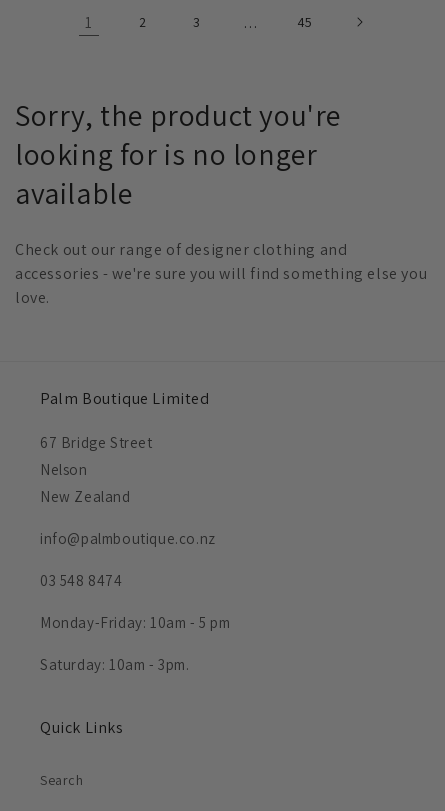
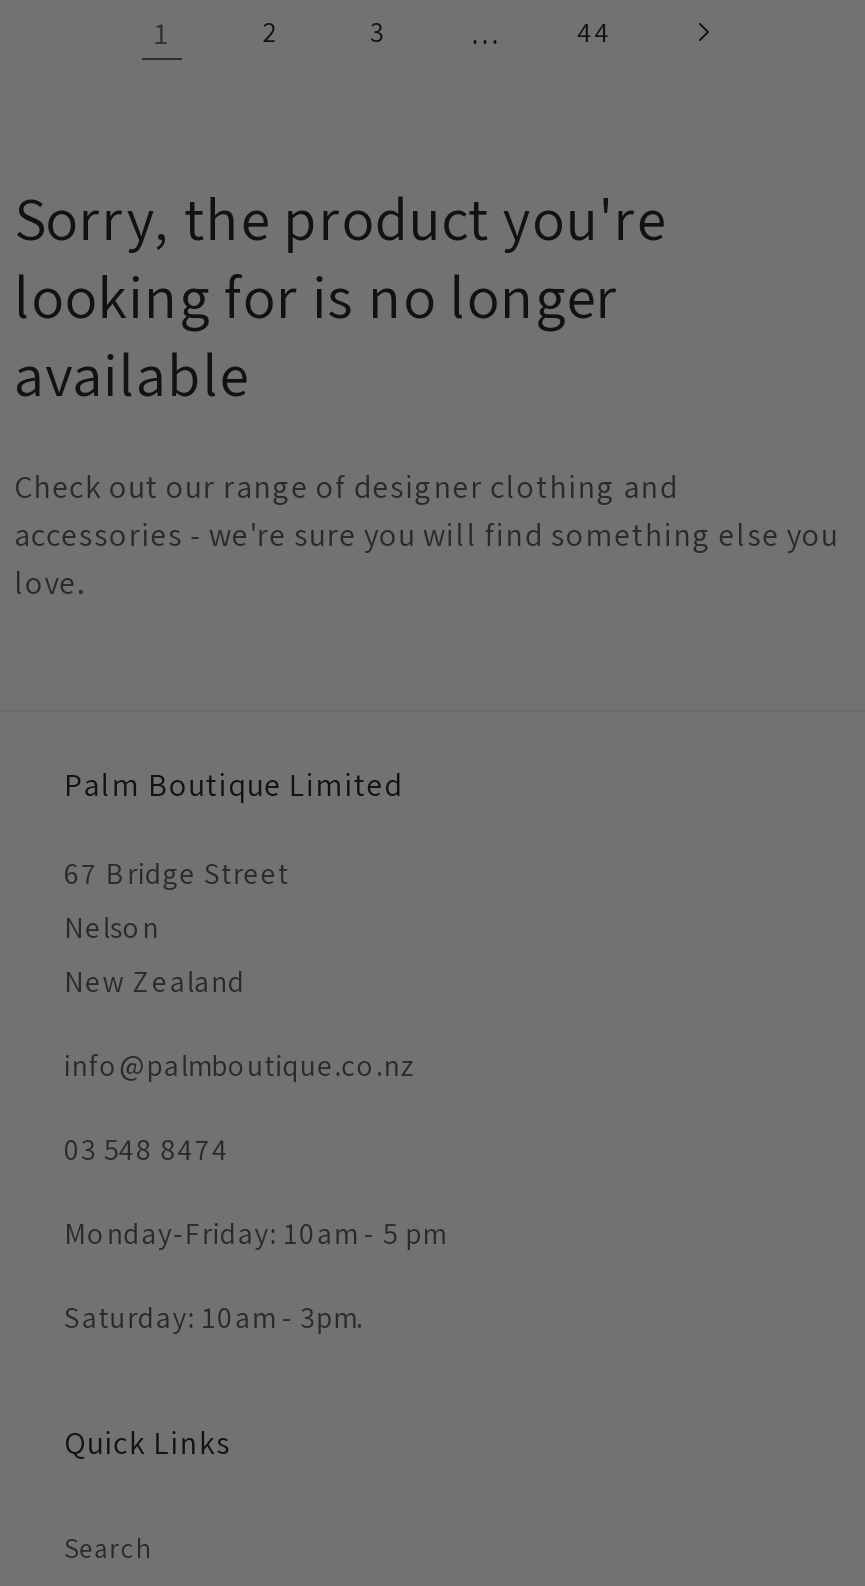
[297,13,313,31] 45 -> [577,13,611,49] 44

